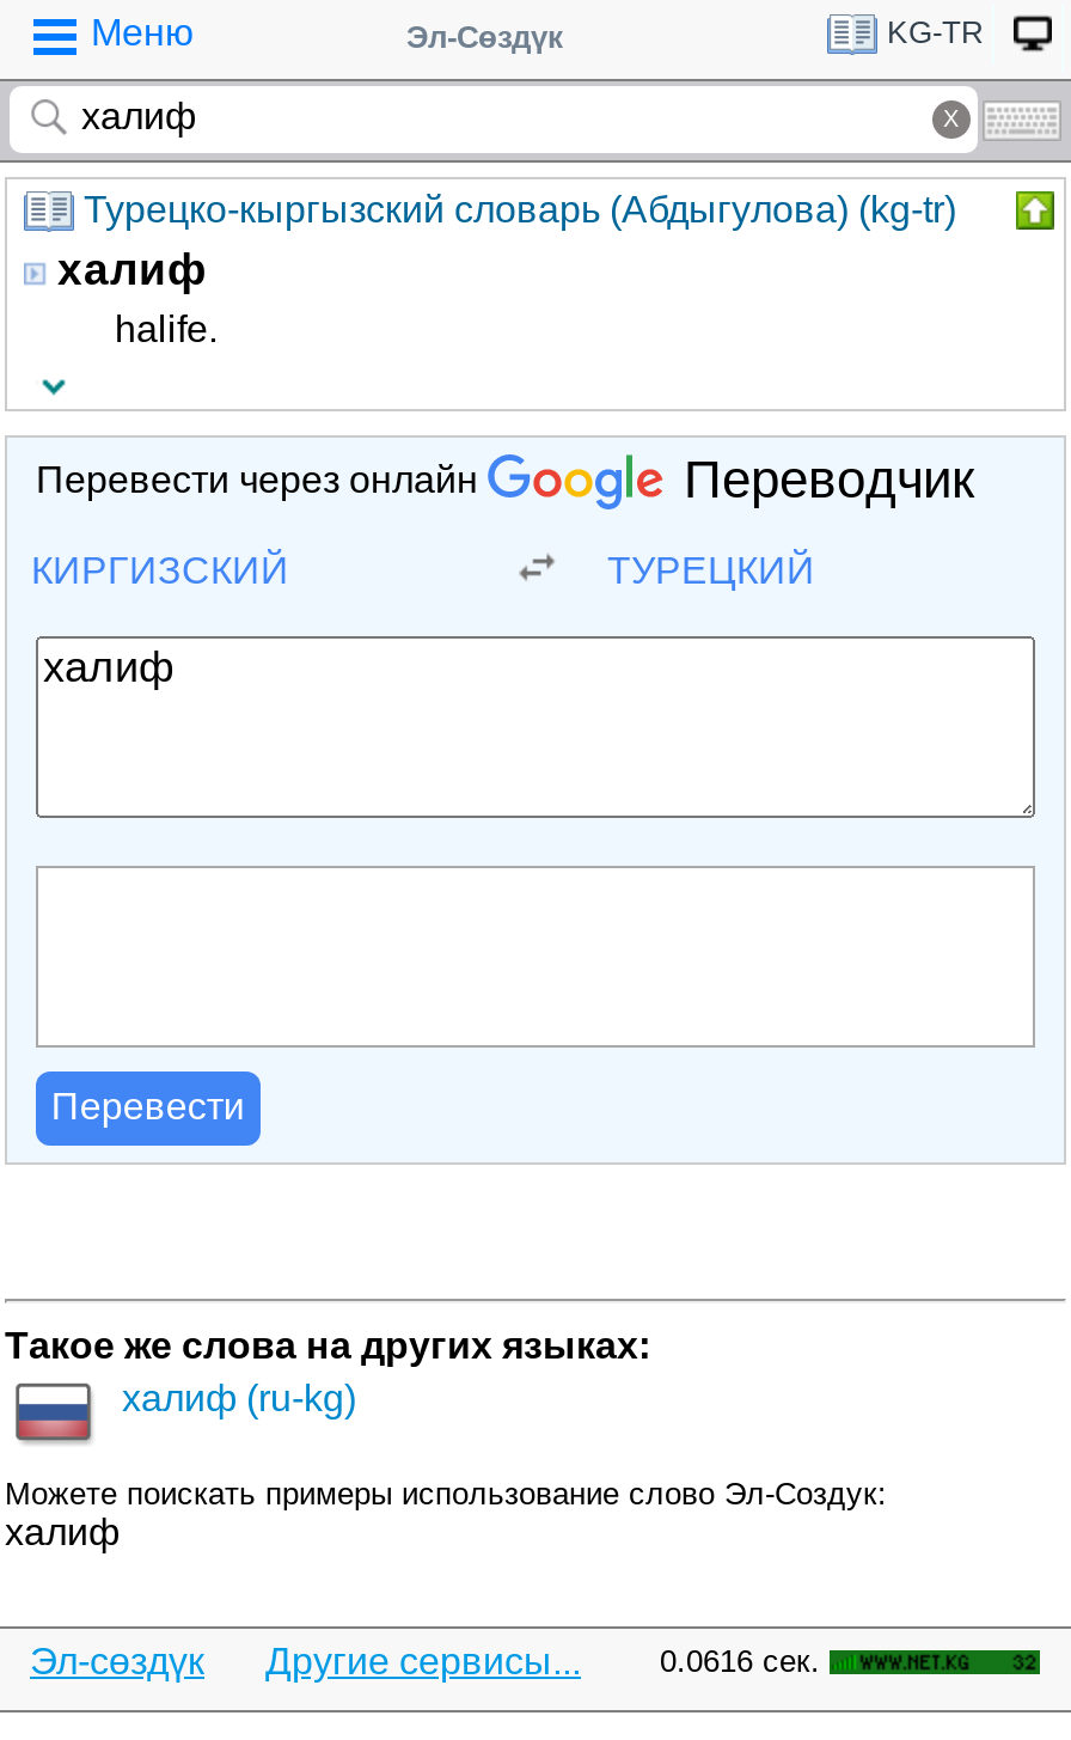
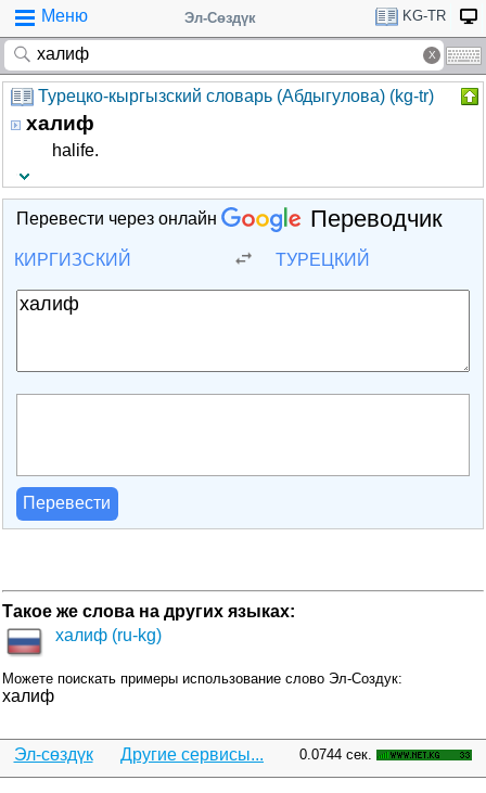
[660,1643,820,1679] 0.0616 сек. -> [299,746,372,762] 0.0744 сек.

